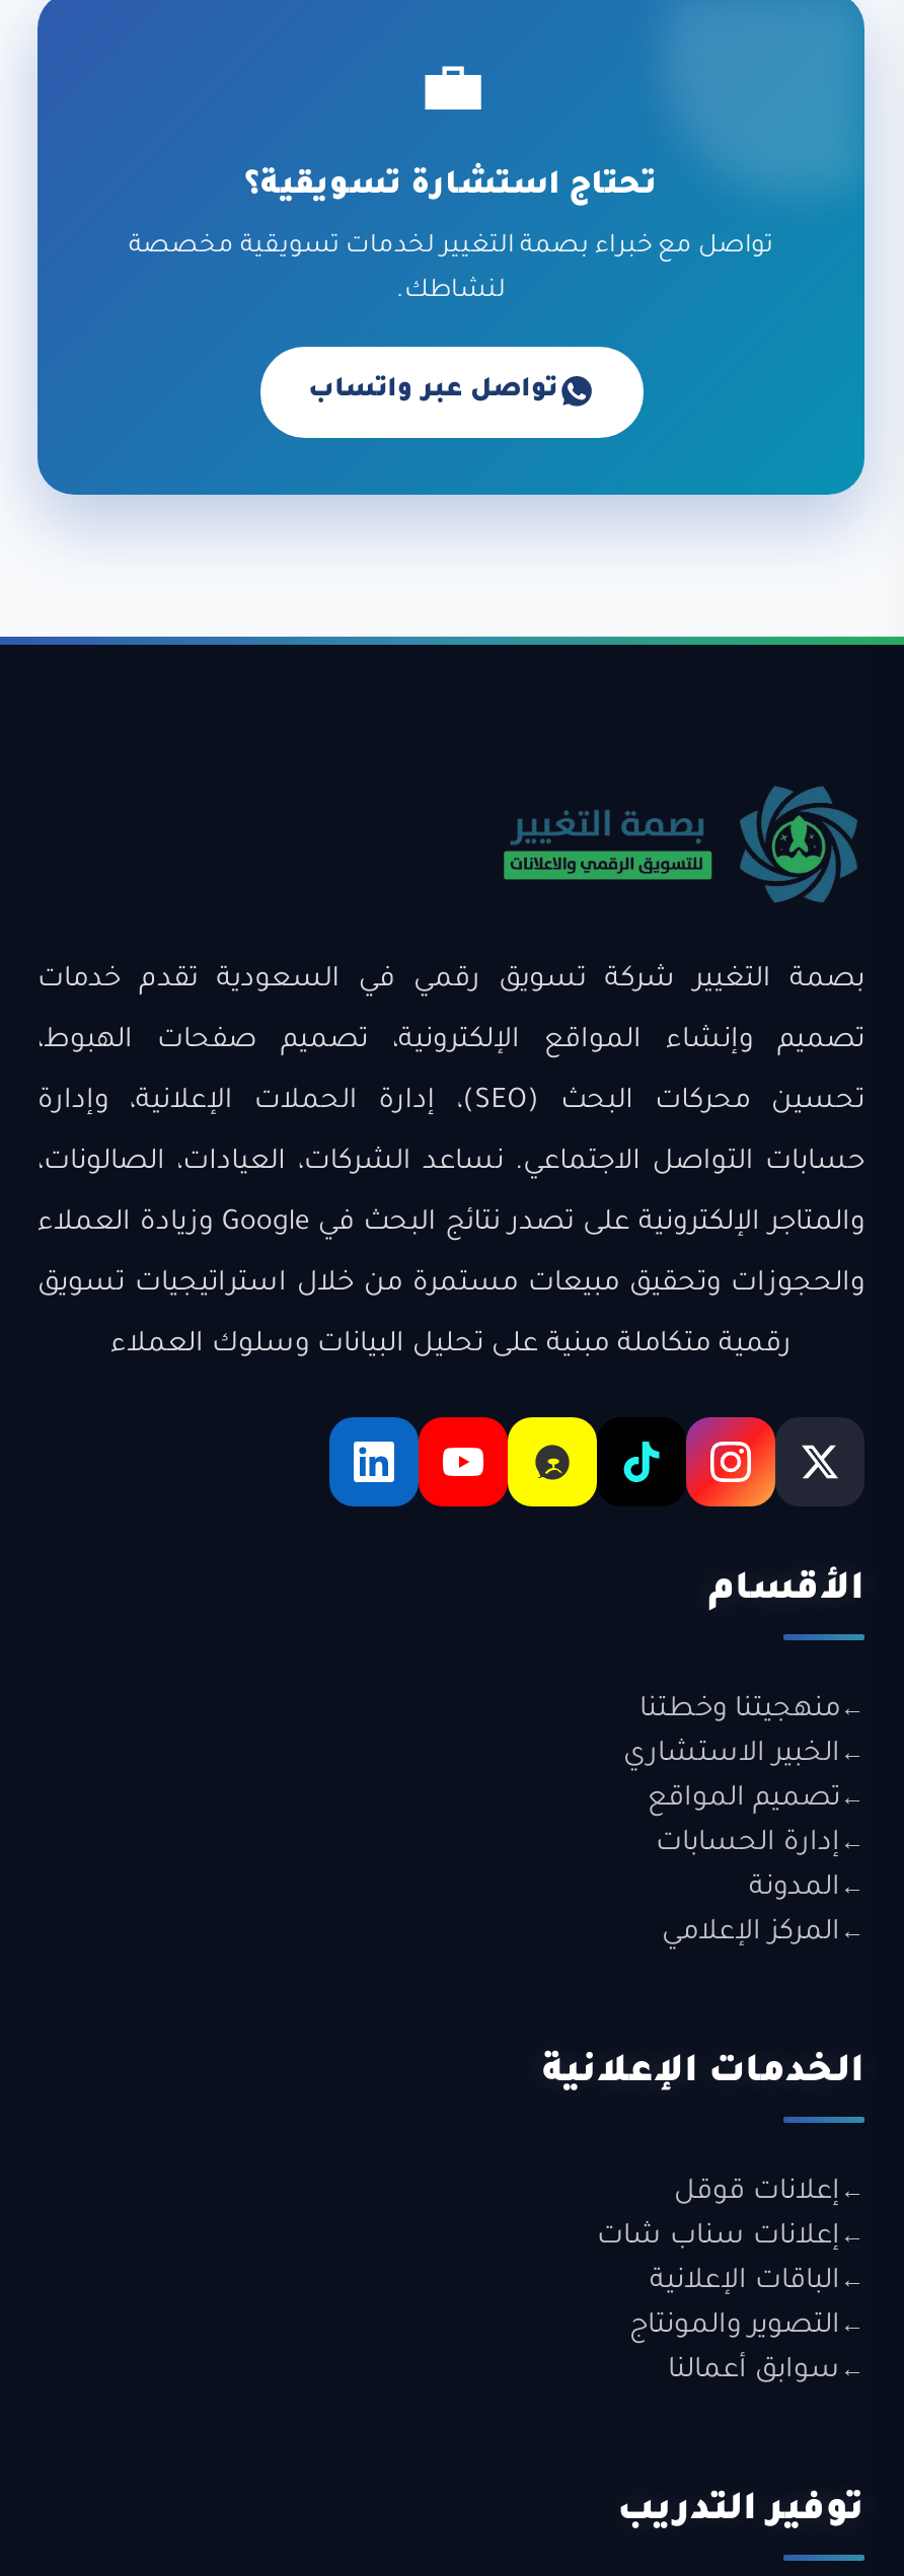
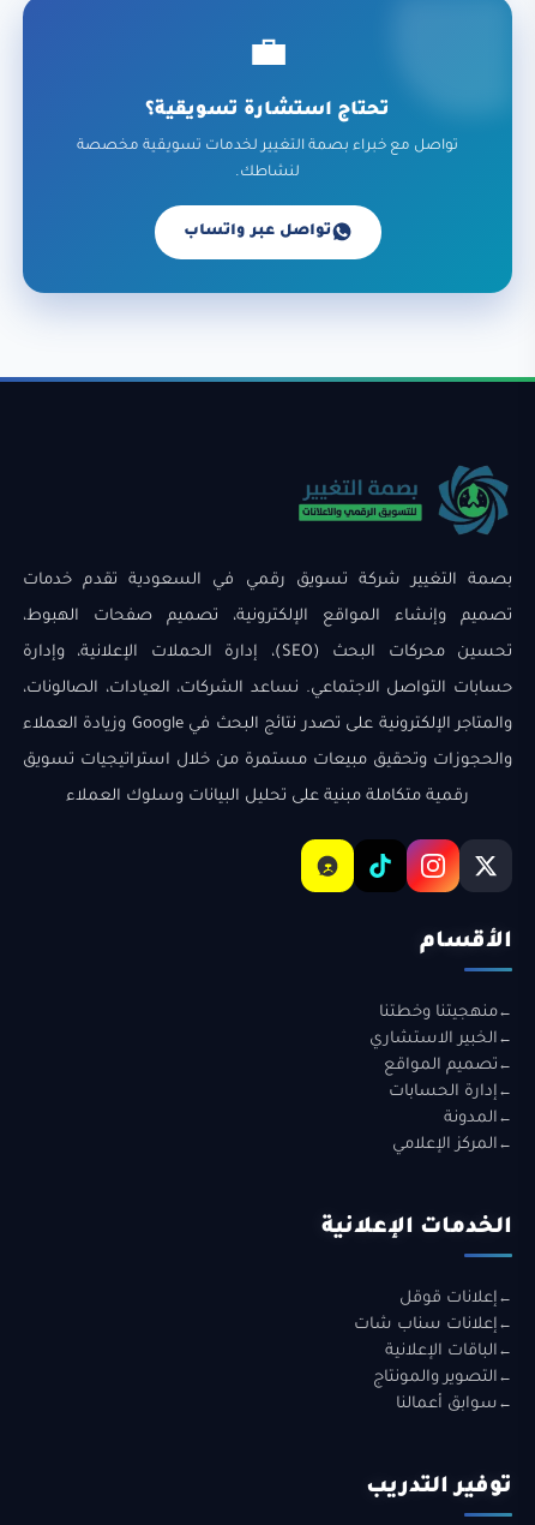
[327,1415,510,1508] [image] -> none

